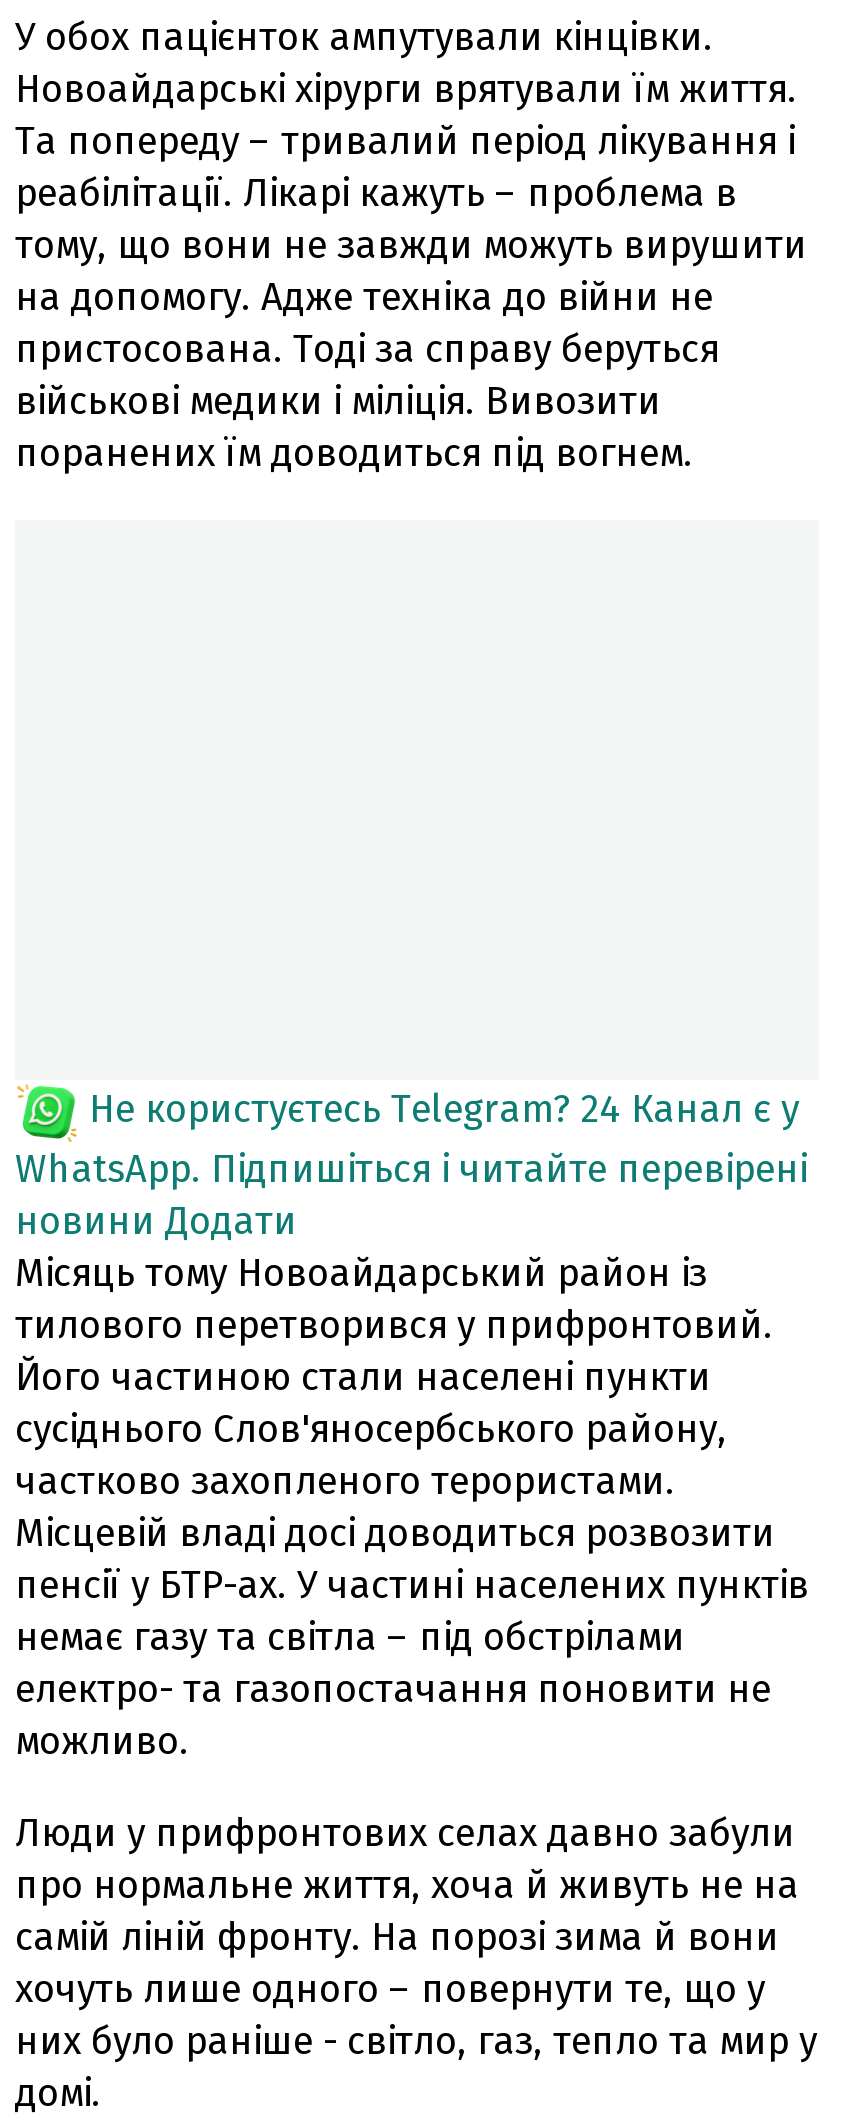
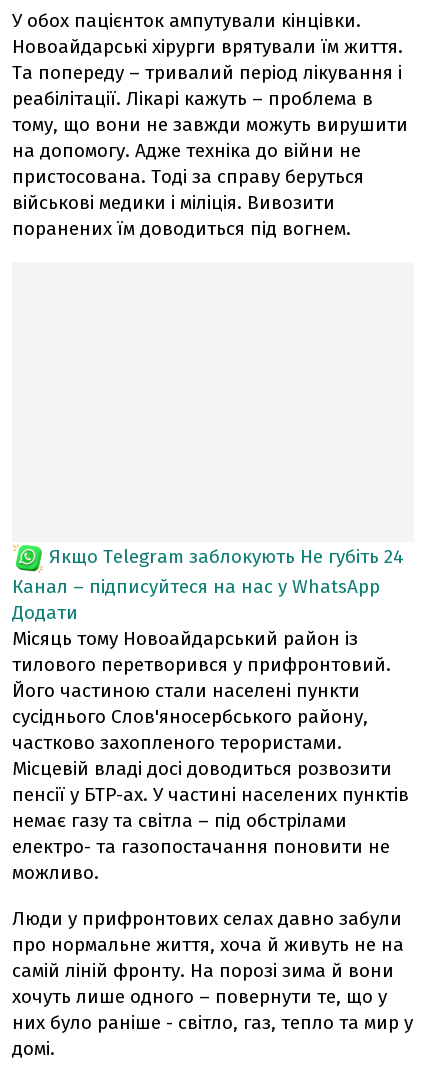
[15,1085,807,1243] Не користуєтесь Telegram? 24 Канал є у | WhatsApp. Підпишіться і читайте перевірені | новини Додати -> [12,545,404,624] Якщо Telegram заблокують Не губіть 24 | Канал – підписуйтеся на нас у WhatsApp | Додати

